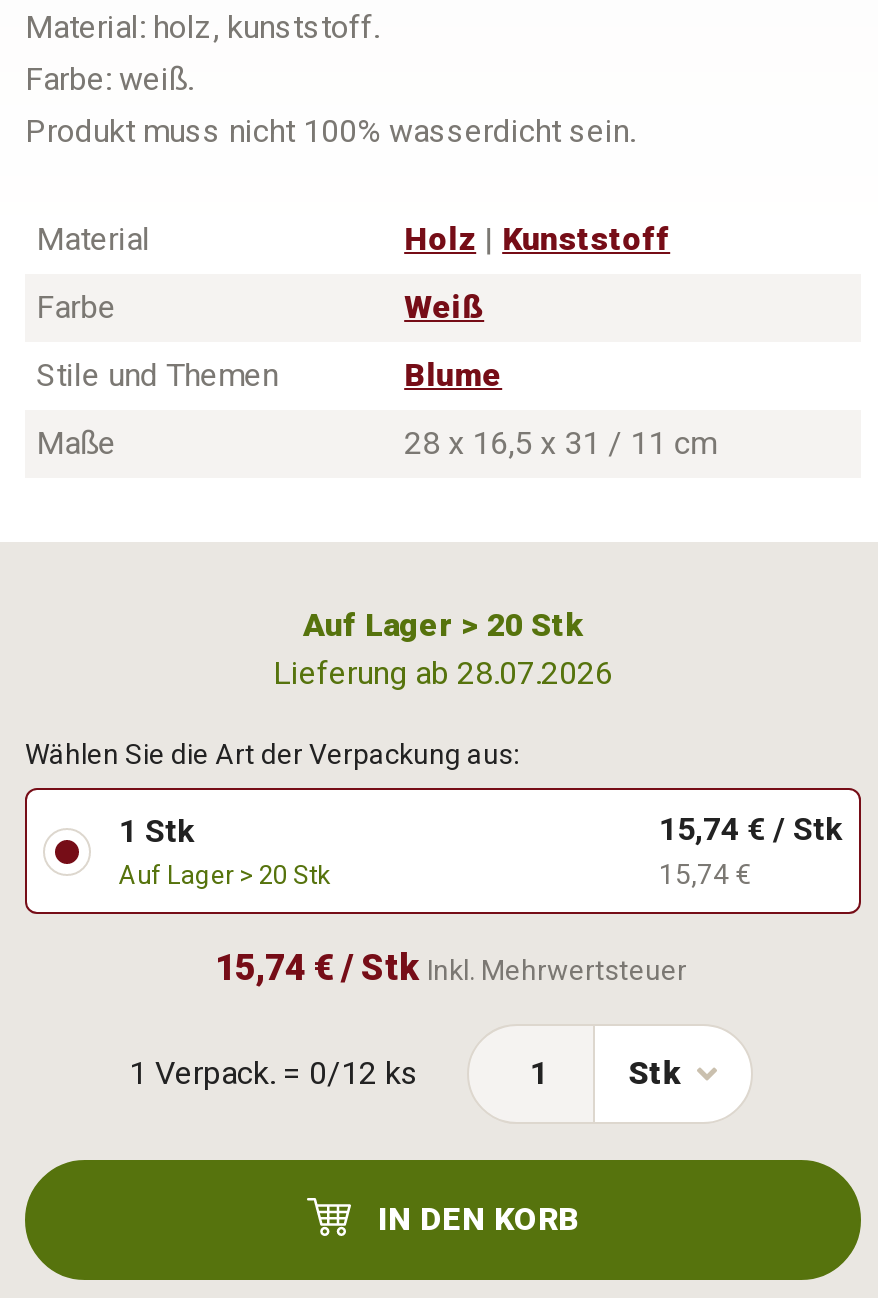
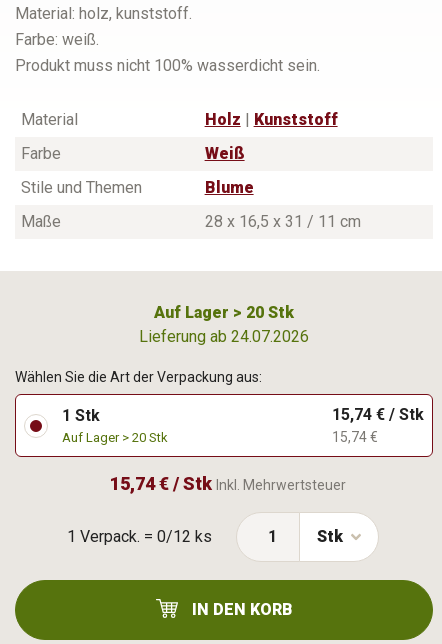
[273,655,613,693] Lieferung ab 28.07.2026 -> [139,327,309,346] Lieferung ab 24.07.2026

